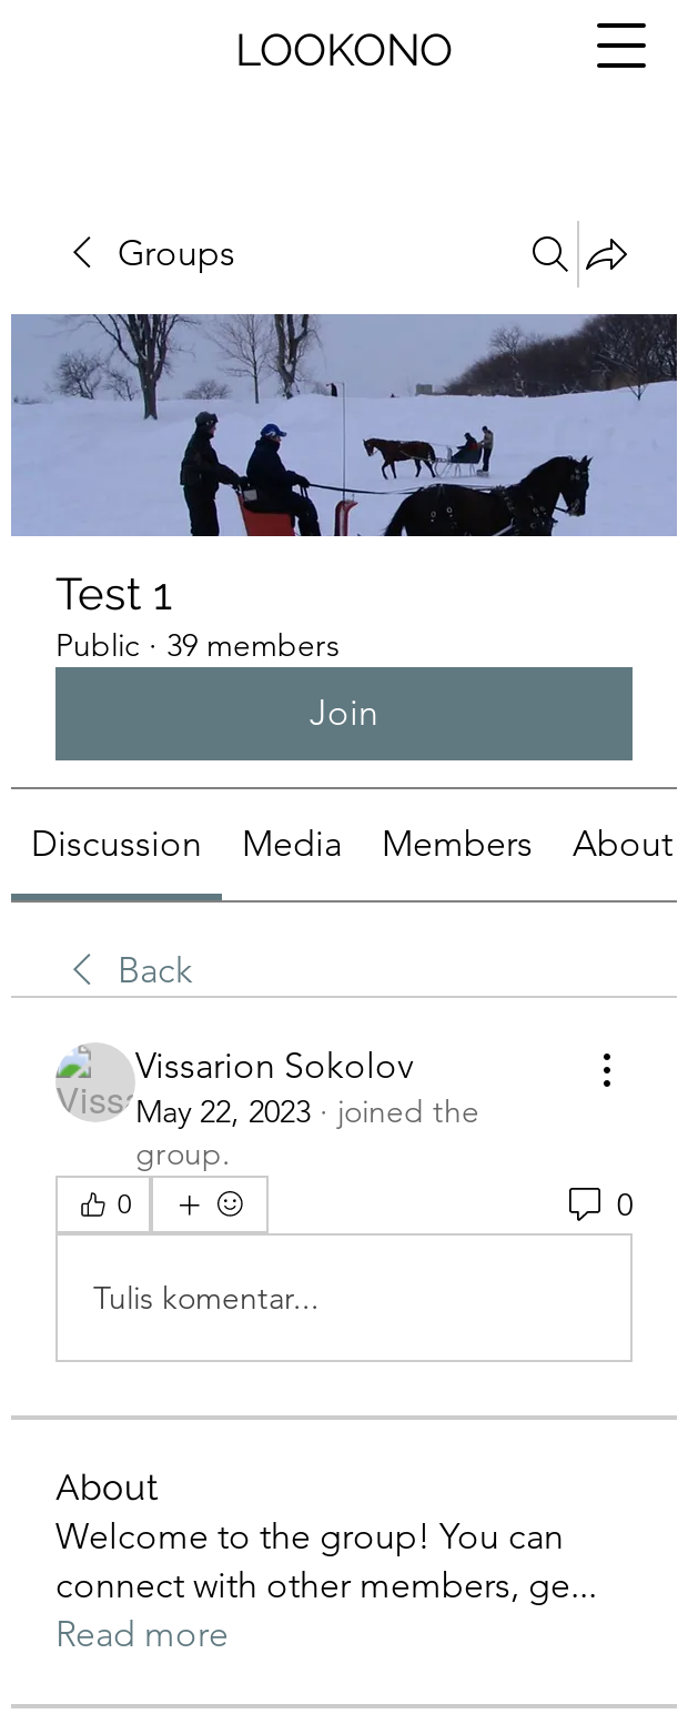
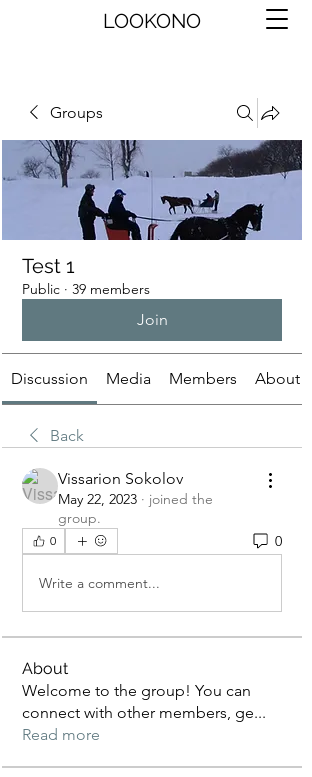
[93,1277,320,1317] Tulis komentar... -> [39,573,160,591] Write a comment...

